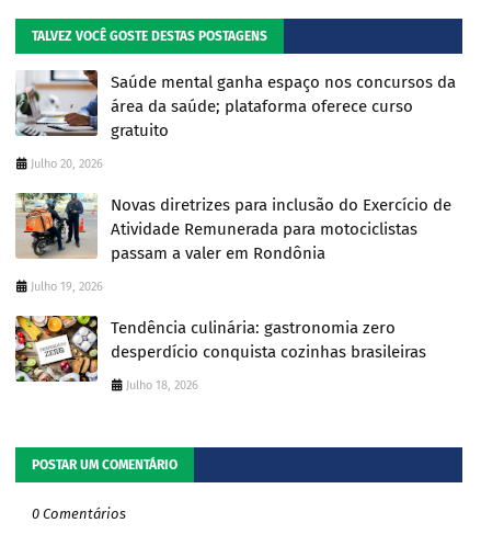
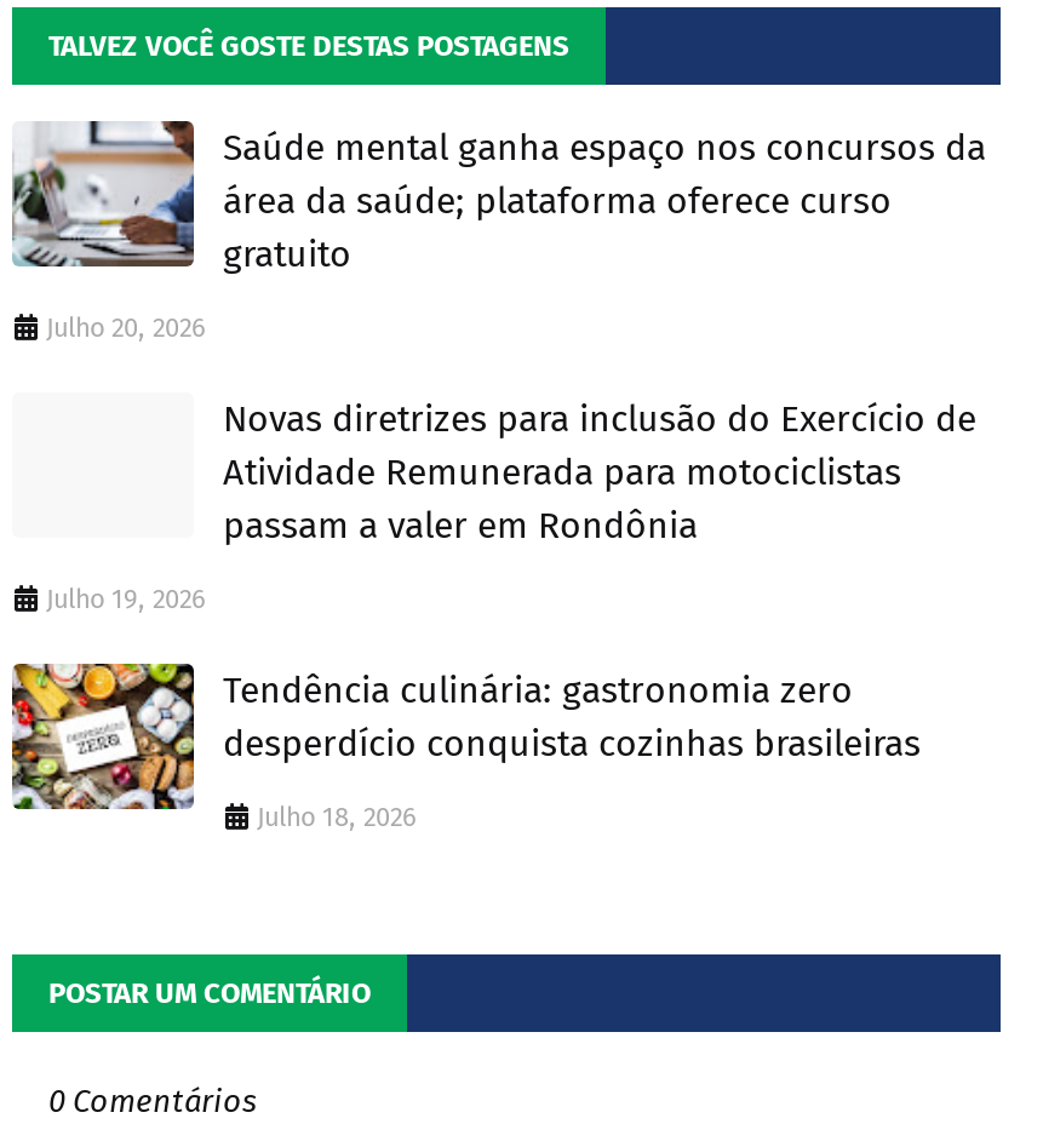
[15,192,98,260] [image] -> none

